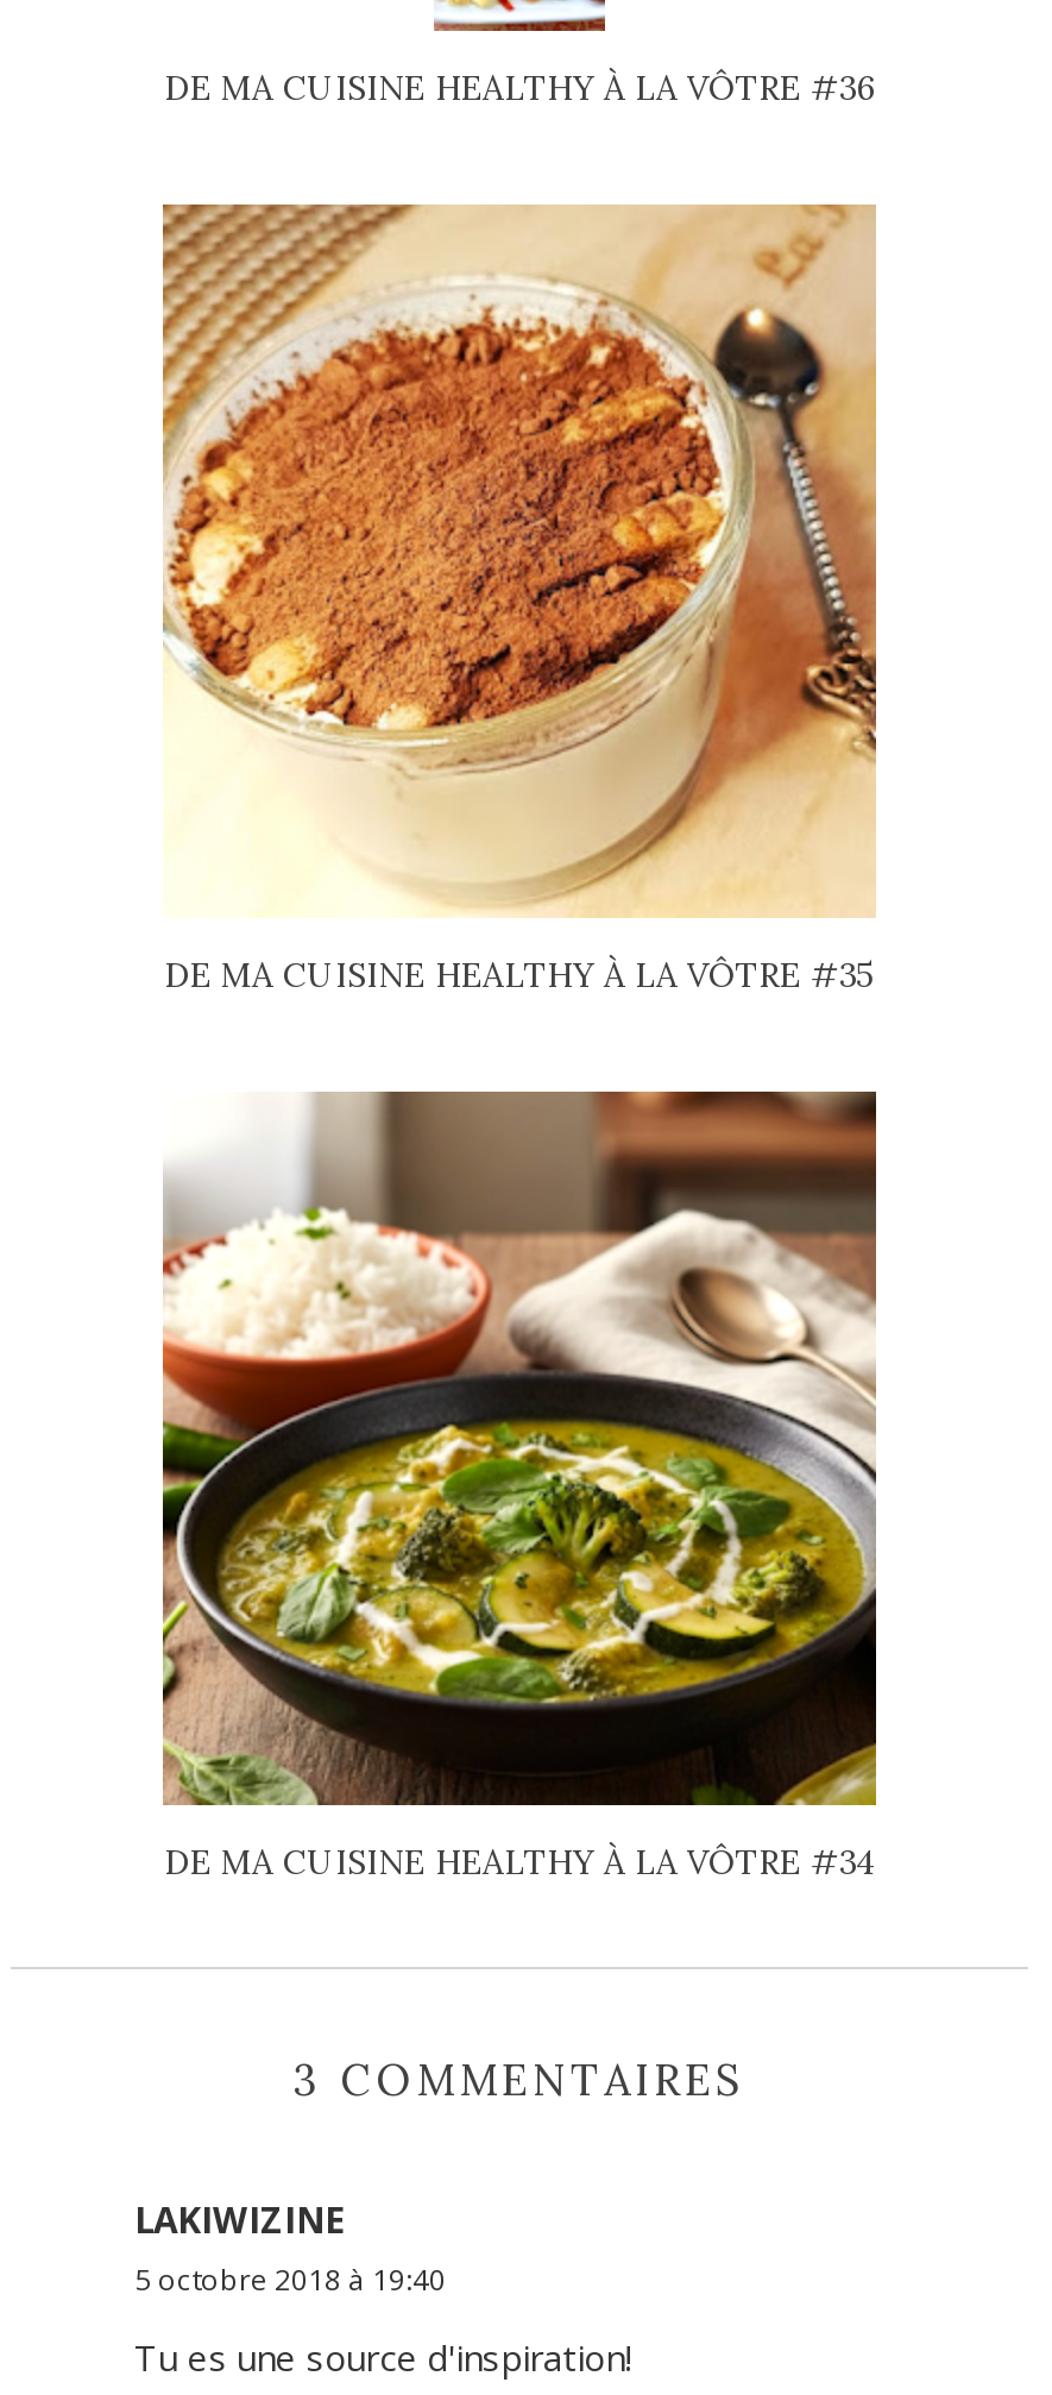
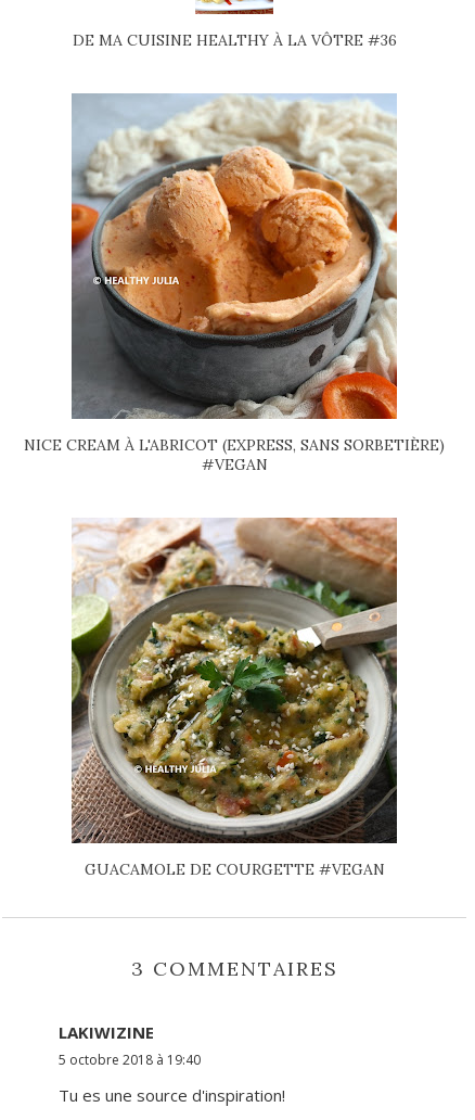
[160,202,876,996] [image] | DE MA CUISINE HEALTHY À LA VÔTRE #35 -> [24,93,445,474] [image] | NICE CREAM À L'ABRICOT (EXPRESS, SANS SORBETIÈRE) | #VEGAN
[160,1089,878,1883] [image] | DE MA CUISINE HEALTHY À LA VÔTRE #34 -> [70,517,398,879] [image] | GUACAMOLE DE COURGETTE #VEGAN

